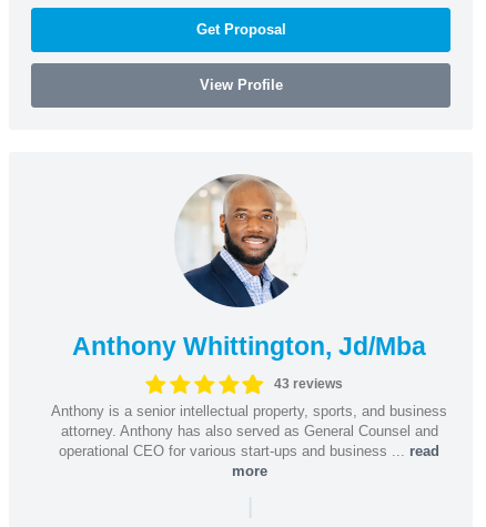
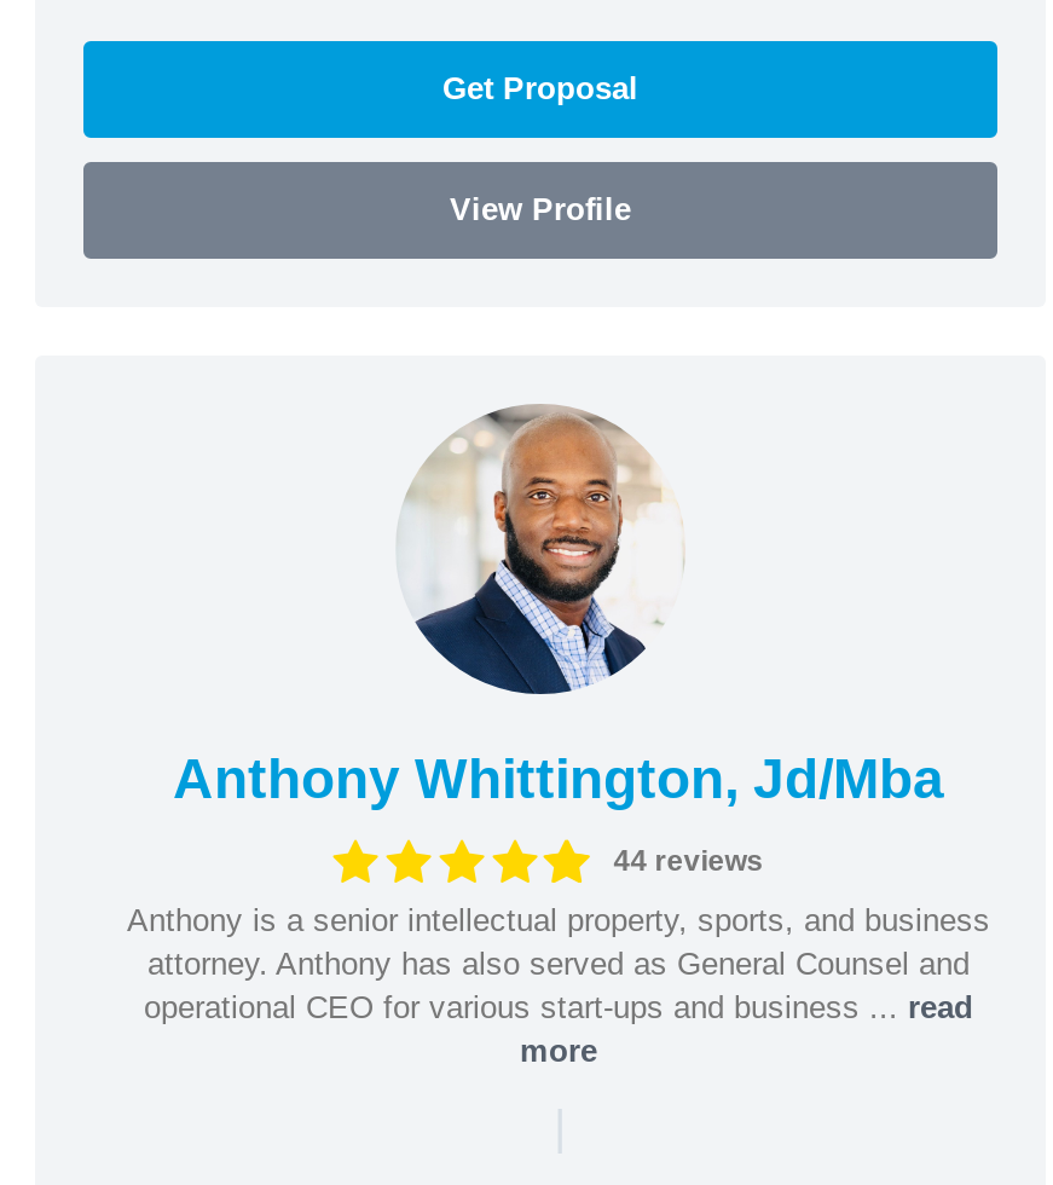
[274,376,343,392] 43 reviews -> [613,844,763,878] 44 reviews

